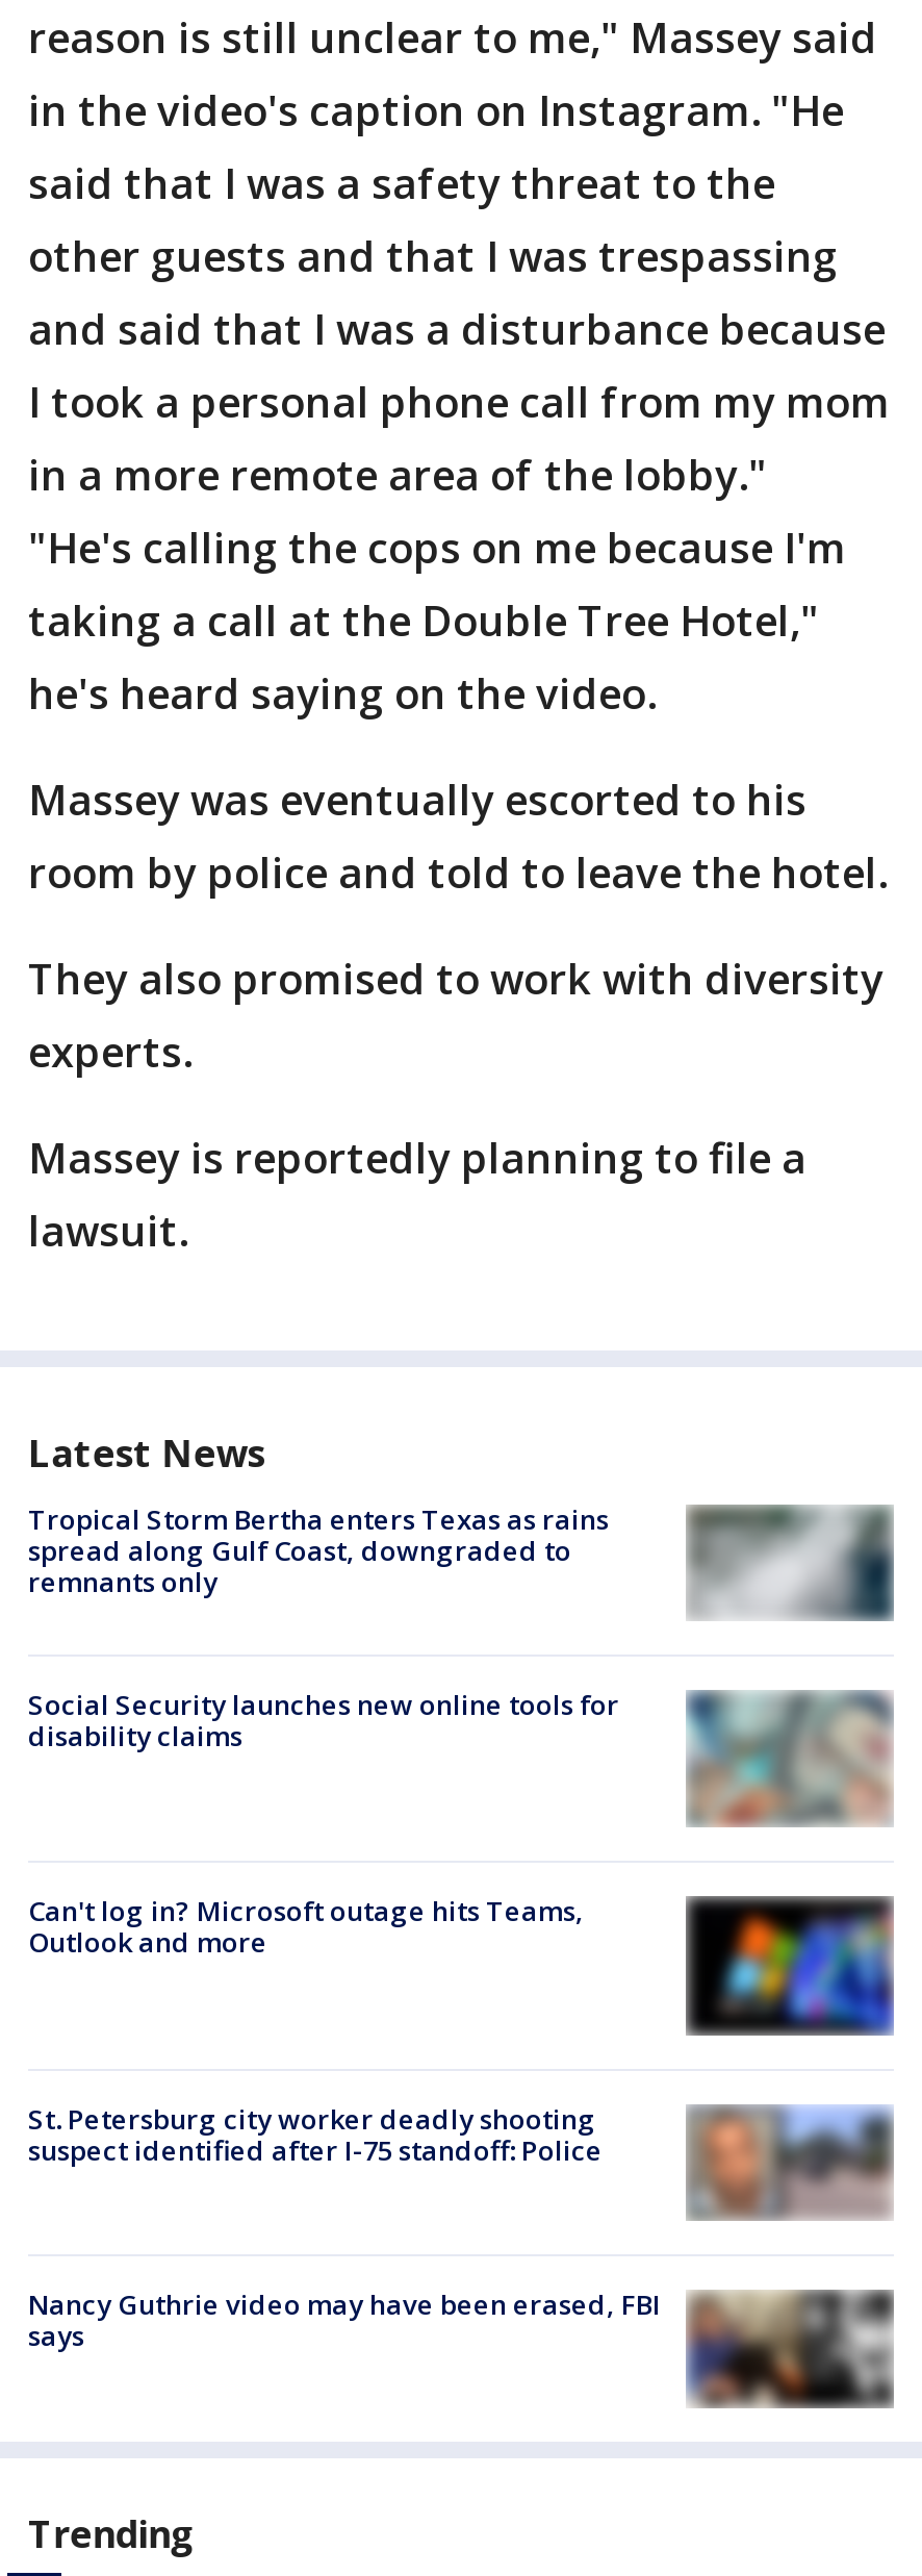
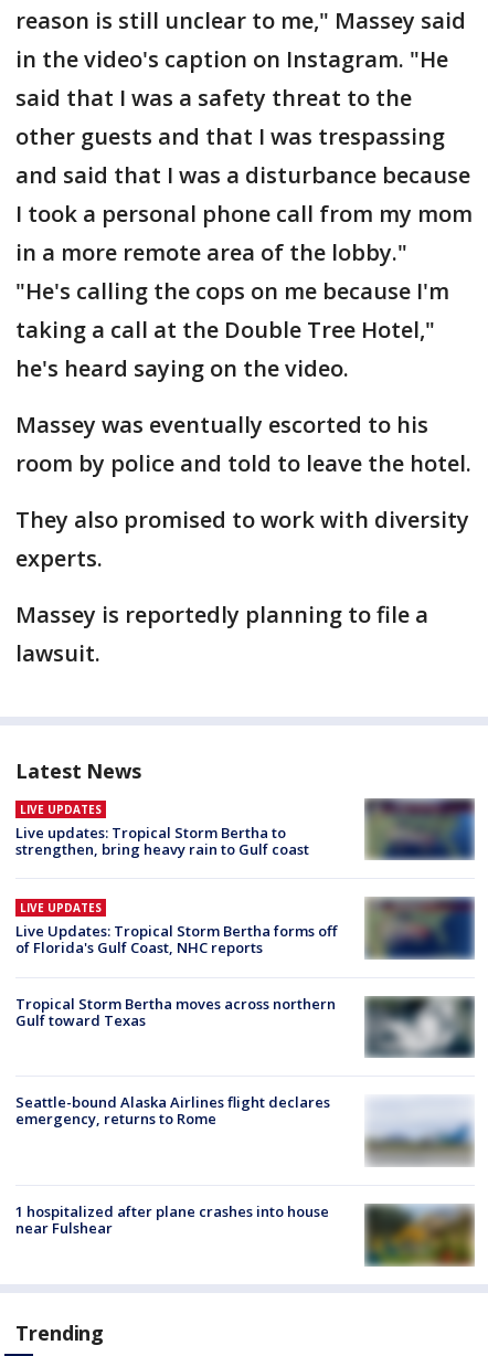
[28,1500,609,1600] Tropical Storm Bertha enters Texas as rains | spread along Gulf Coast, downgraded to | remnants only -> [15,802,309,859] LIVE UPDATES | Live updates: Tropical Storm Bertha to | strengthen, bring heavy rain to Gulf coast
[690,1505,894,1621] [image] -> [365,798,475,860] [image]
[28,1686,894,1827] [image] | Social Security launches new online tools for | disability claims -> [15,897,475,961] [image] | LIVE UPDATES | Live Updates: Tropical Storm Bertha forms off | of Florida's Gulf Coast, NHC reports
[28,1893,584,1962] Can't log in? Microsoft outage hits Teams, | Outlook and more -> [15,993,336,1030] Tropical Storm Bertha moves across northern | Gulf toward Texas
[684,1896,896,2038] [image] -> [364,996,475,1069] [image]
[28,2088,894,2219] [image] | St. Petersburg city worker deadly shooting | suspect identified after I-75 standoff: Police -> [15,1092,474,1165] [image] | Seattle-bound Alaska Airlines flight declares | emergency, returns to Rome
[28,2286,894,2408] [image] | Nancy Guthrie video may have been erased, FBI | says -> [15,1202,475,1267] [image] | 1 hospitalized after plane crashes into house | near Fulshear

